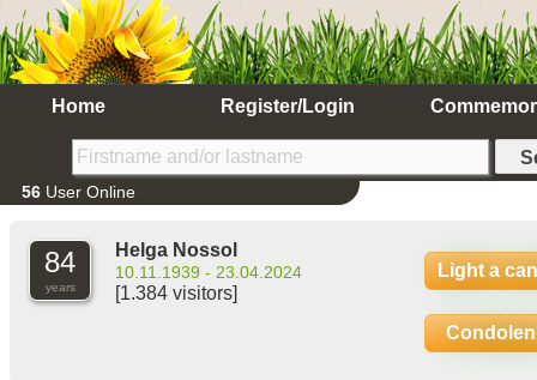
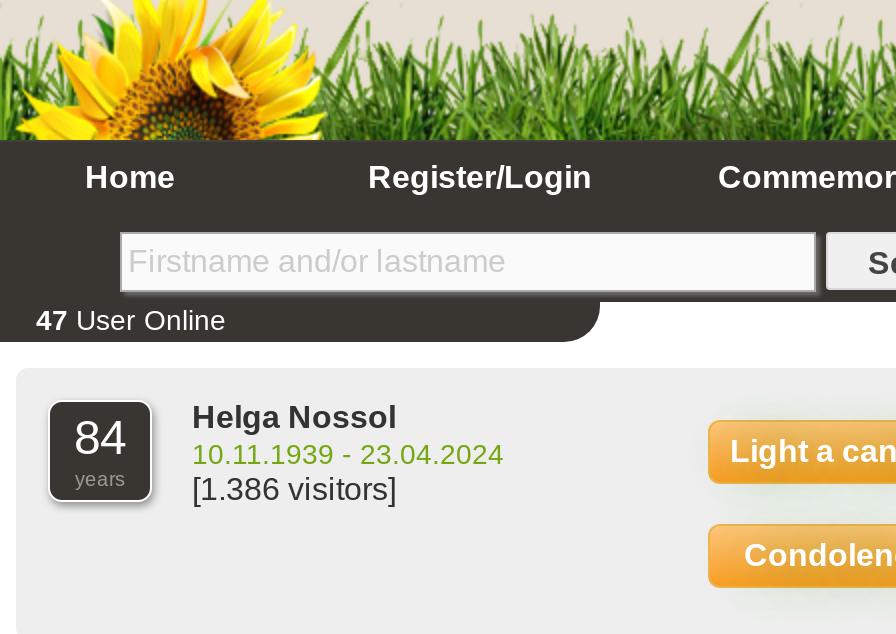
[22,182,135,201] 56 User Online -> [36,304,226,336] 47 User Online
[115,283,237,303] [1.384 visitors] -> [192,472,396,506] [1.386 visitors]

